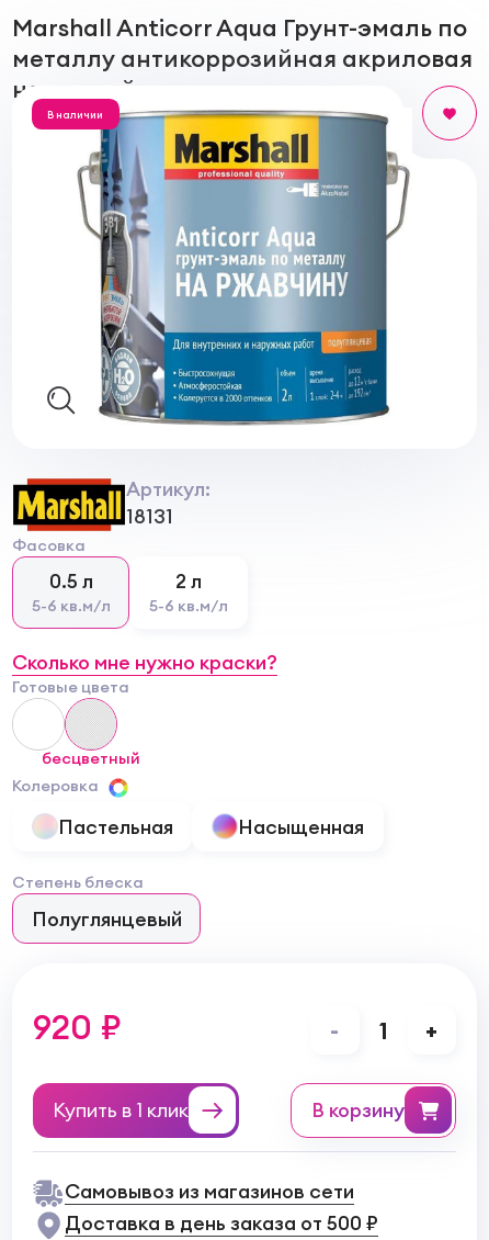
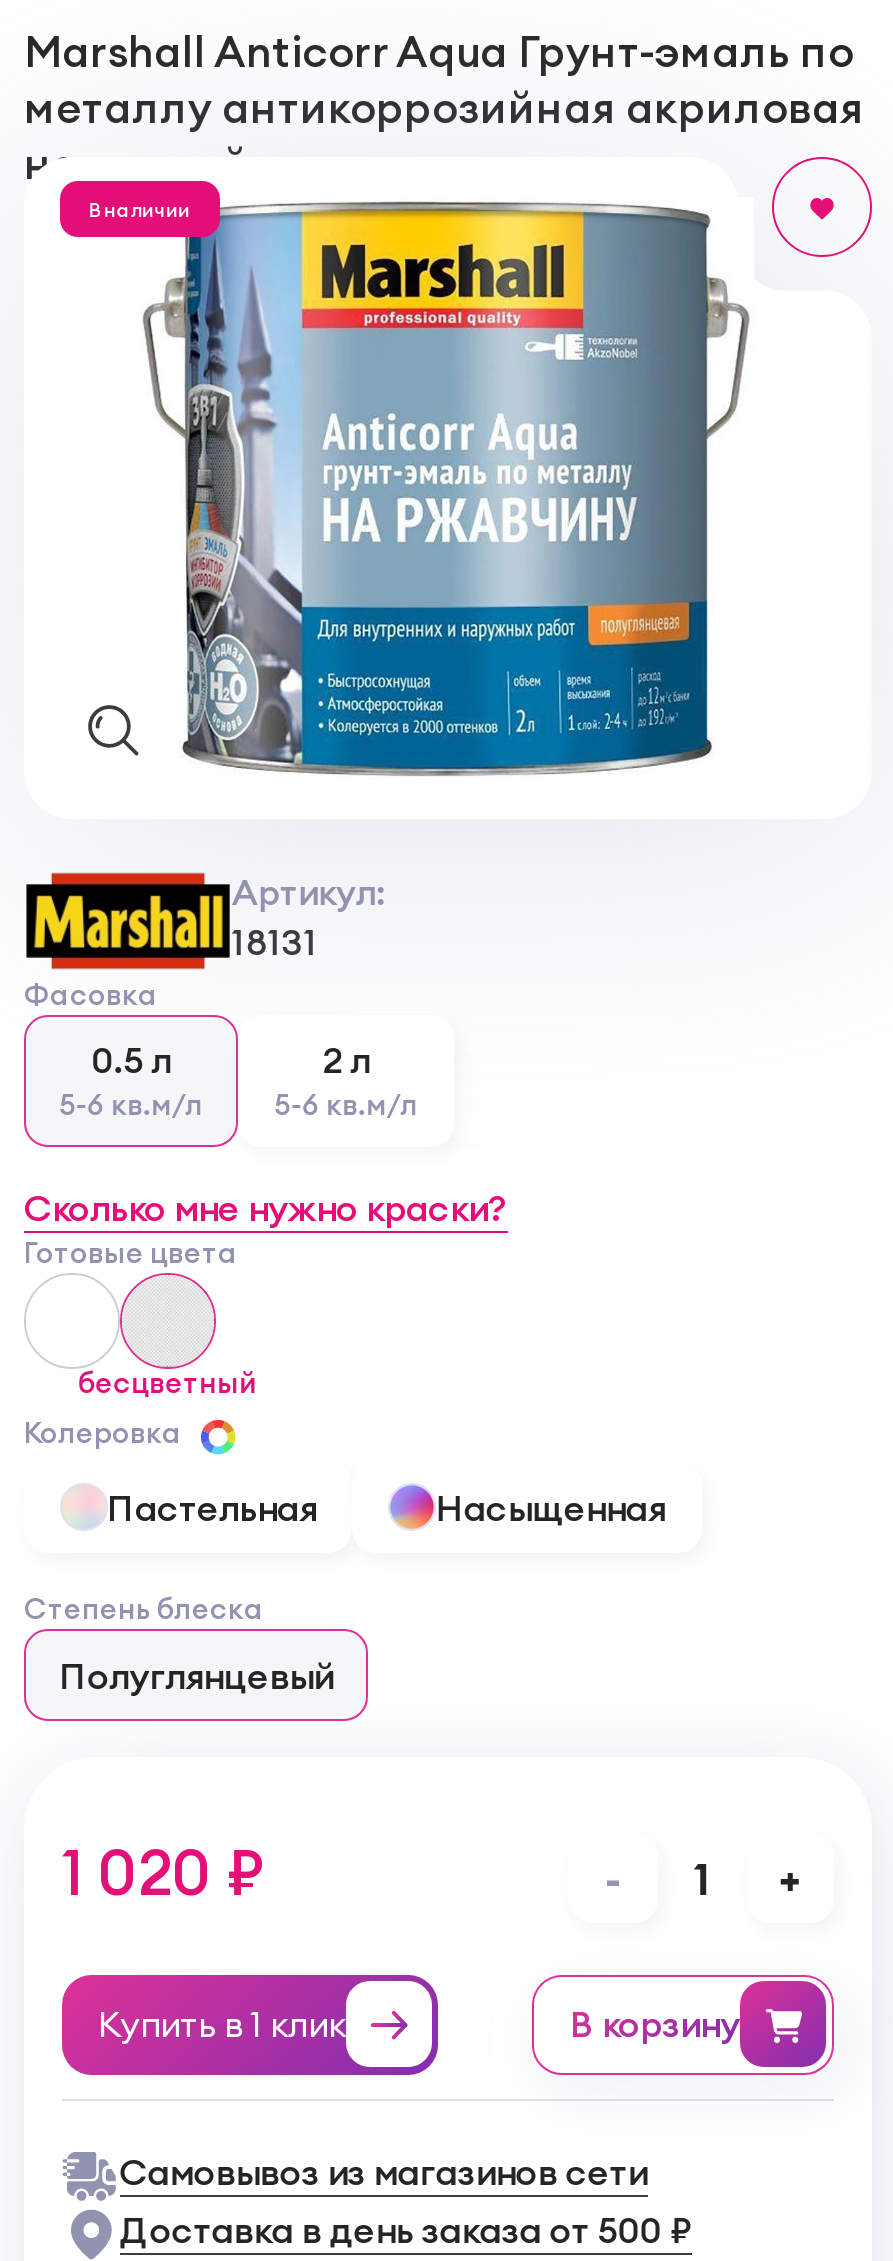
[33,1006,121,1048] 920 ₽ -> [62,1834,264,1912] 1 020 ₽

